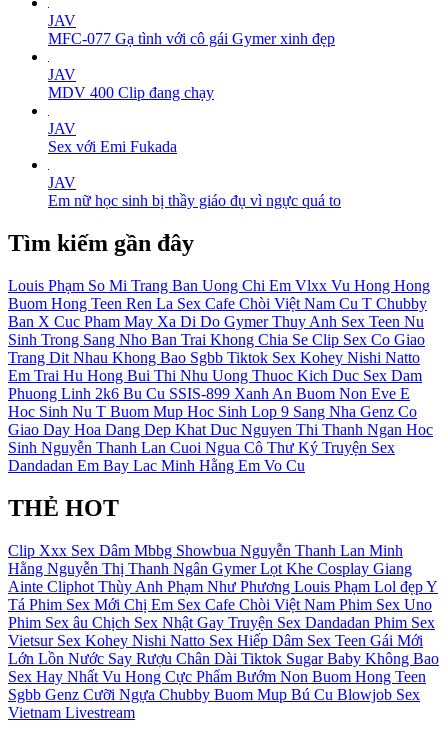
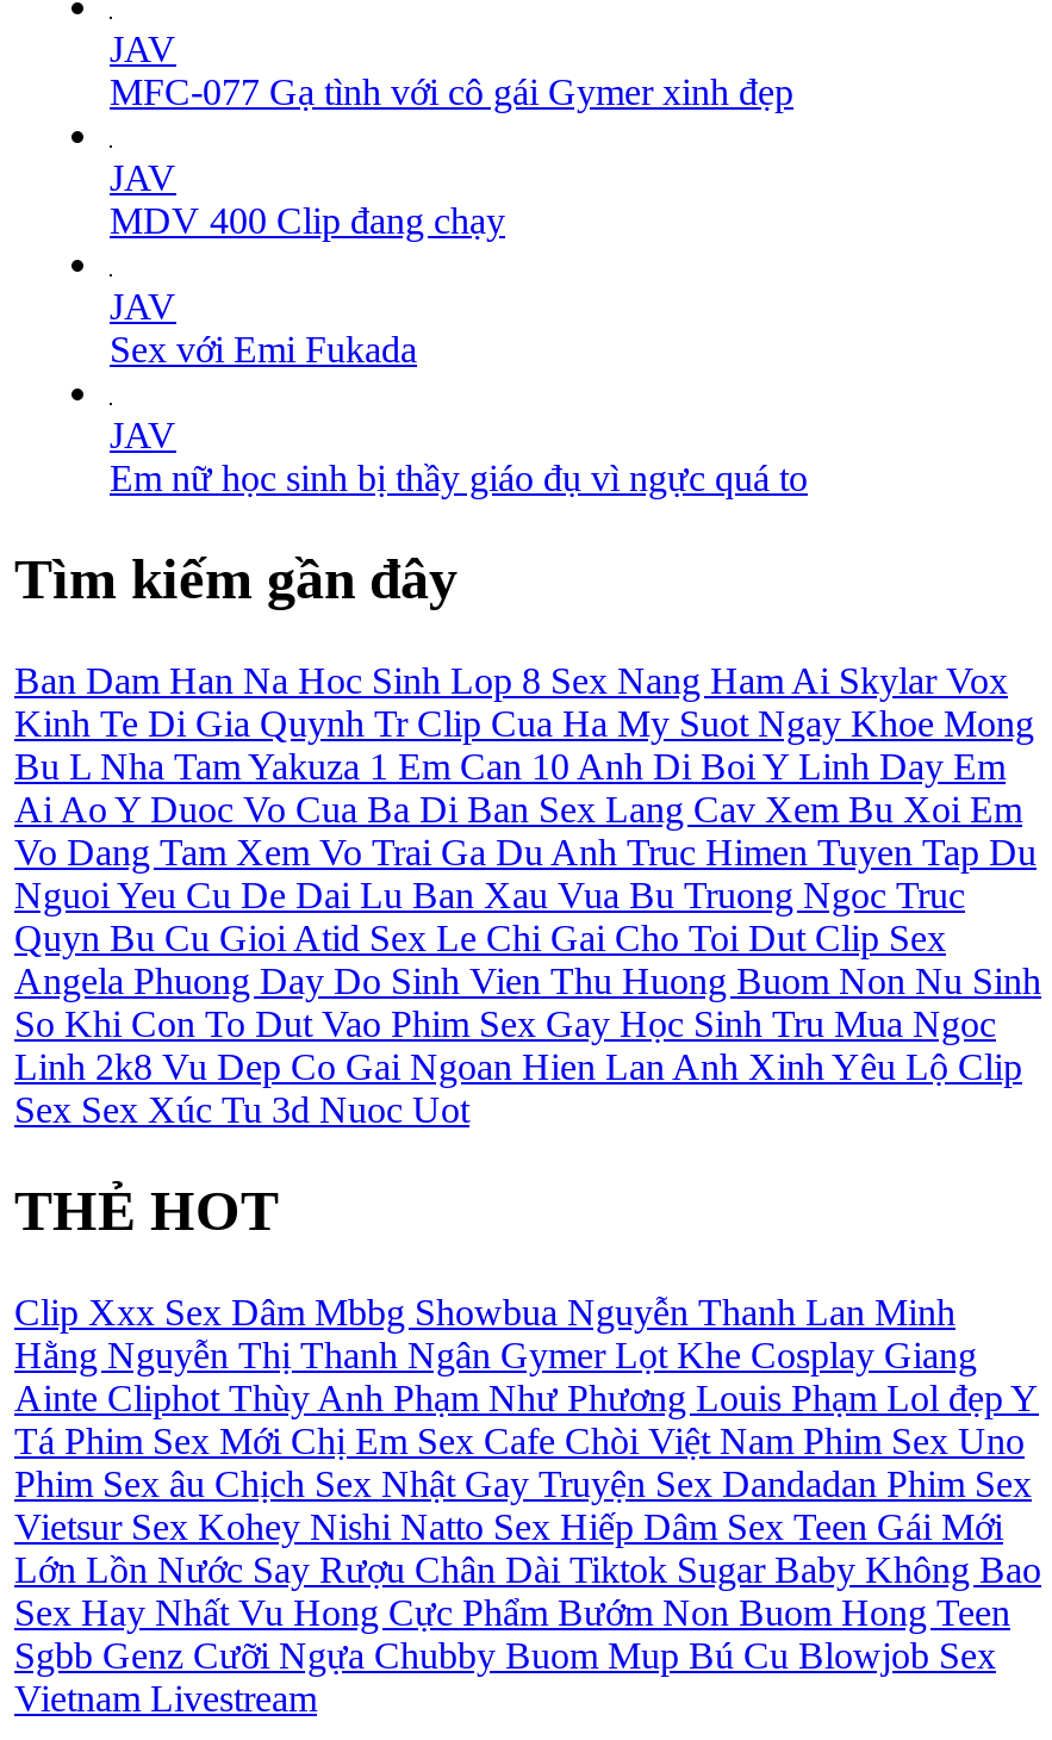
[8,277,433,474] Louis Phạm So Mi Trang Ban Uong Chi Em Vlxx Vu Hong Hong | Buom Hong Teen Ren La Sex Cafe Chòi Việt Nam Cu T Chubby | Ban X Cuc Pham May Xa Di Do Gymer Thuy Anh Sex Teen Nu | Sinh Trong Sang Nho Ban Trai Khong Chia Se Clip Sex Co Giao | Trang Dit Nhau Khong Bao Sgbb Tiktok Sex Kohey Nishi Natto | Em Trai Hu Hong Bui Thi Nhu Uong Thuoc Kich Duc Sex Dam | Phuong Linh 2k6 Bu Cu SSIS-899 Xanh An Buom Non Eve E | Hoc Sinh Nu T Buom Mup Hoc Sinh Lop 9 Sang Nha Genz Co | Giao Day Hoa Dang Dep Khat Duc Nguyen Thi Thanh Ngan Hoc | Sinh Nguyễn Thanh Lan Cuoi Ngua Cô Thư Ký Truyện Sex | Dandadan Em Bay Lac Minh Hằng Em Vo Cu -> [14,661,1041,1130] Ban Dam Han Na Hoc Sinh Lop 8 Sex Nang Ham Ai Skylar Vox | Kinh Te Di Gia Quynh Tr Clip Cua Ha My Suot Ngay Khoe Mong | Bu L Nha Tam Yakuza 1 Em Can 10 Anh Di Boi Y Linh Day Em | Ai Ao Y Duoc Vo Cua Ba Di Ban Sex Lang Cav Xem Bu Xoi Em | Vo Dang Tam Xem Vo Trai Ga Du Anh Truc Himen Tuyen Tap Du | Nguoi Yeu Cu De Dai Lu Ban Xau Vua Bu Truong Ngoc Truc | Quyn Bu Cu Gioi Atid Sex Le Chi Gai Cho Toi Dut Clip Sex | Angela Phuong Day Do Sinh Vien Thu Huong Buom Non Nu Sinh | So Khi Con To Dut Vao Phim Sex Gay Học Sinh Tru Mua Ngoc | Linh 2k8 Vu Dep Co Gai Ngoan Hien Lan Anh Xinh Yêu Lộ Clip | Sex Sex Xúc Tu 3d Nuoc Uot

